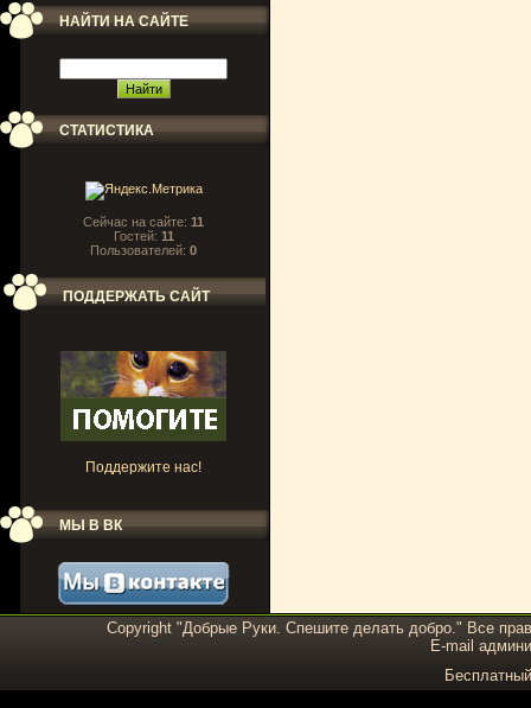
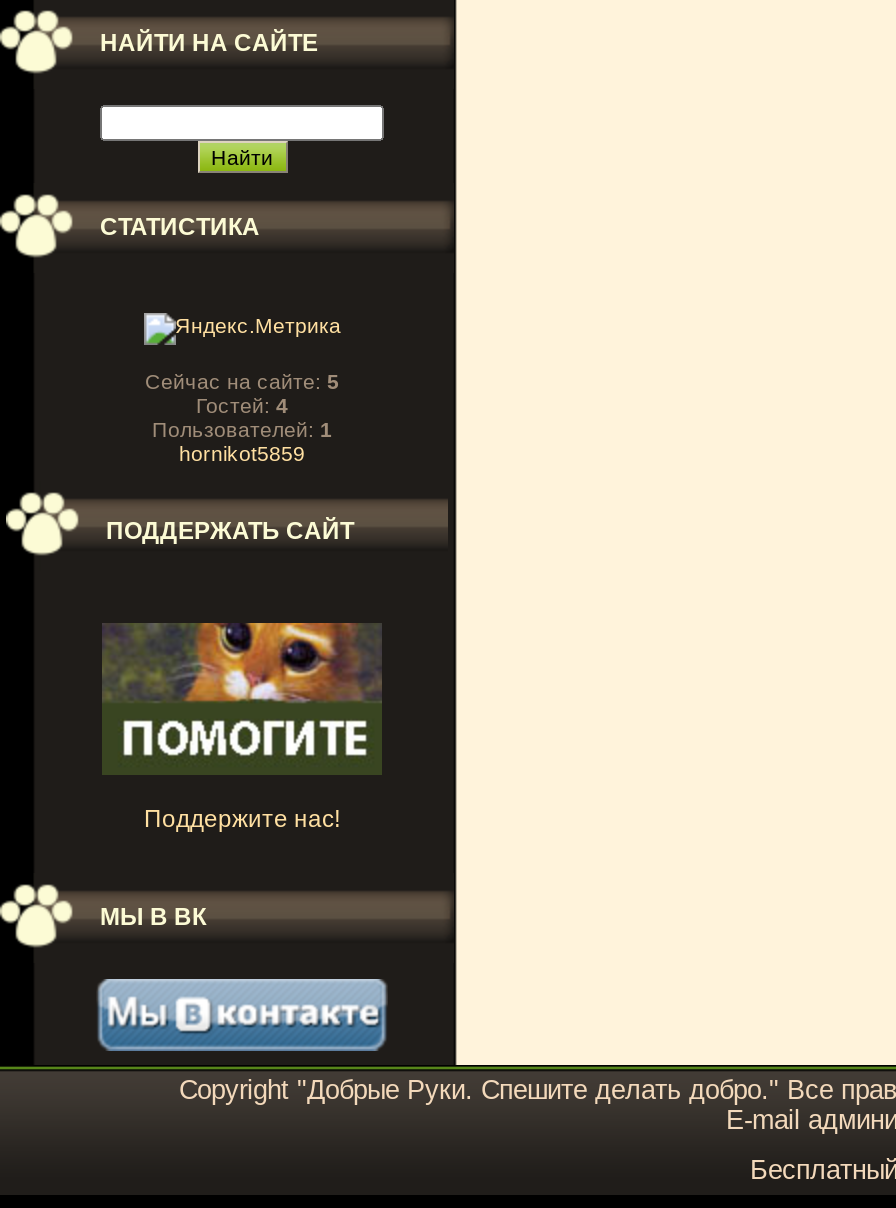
[83,215,204,257] Сейчас на сайте: 11 | Гостей: 11 | Пользователей: 0 -> [145,369,339,465] Сейчас на сайте: 5 | Гостей: 4 | Пользователей: 1 | hornikot5859

